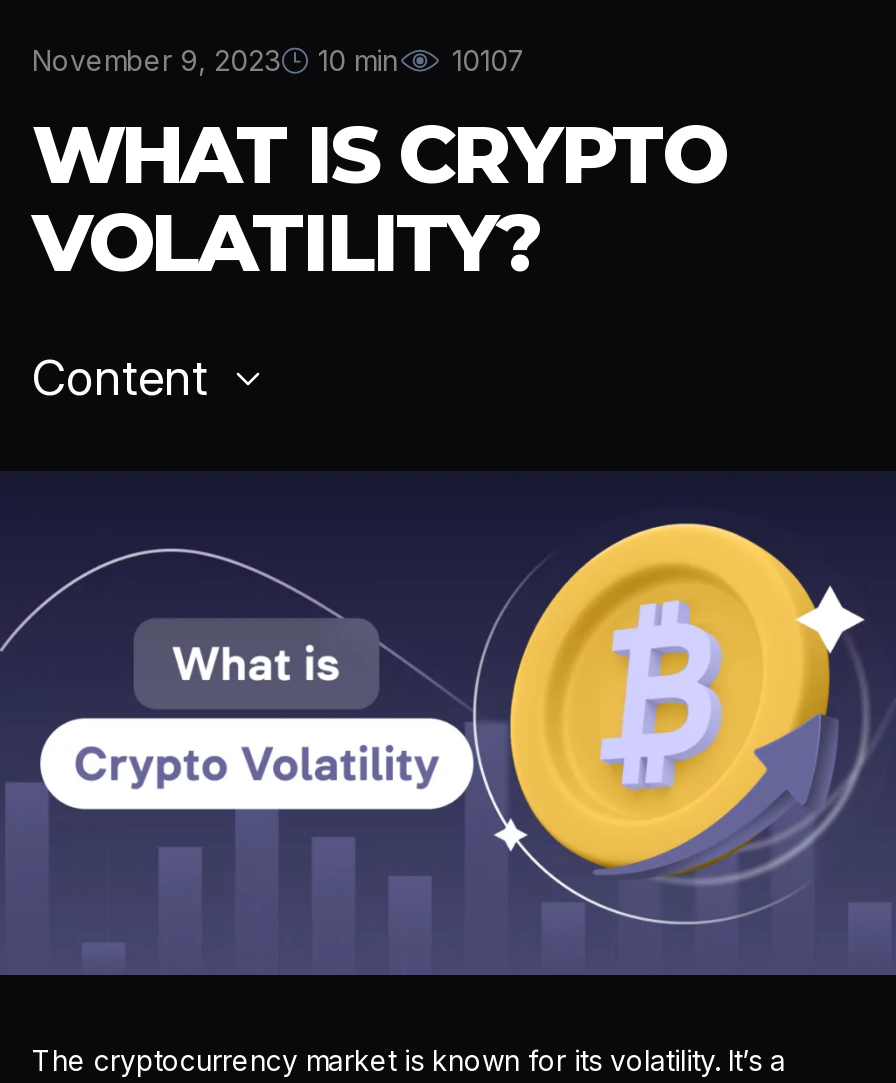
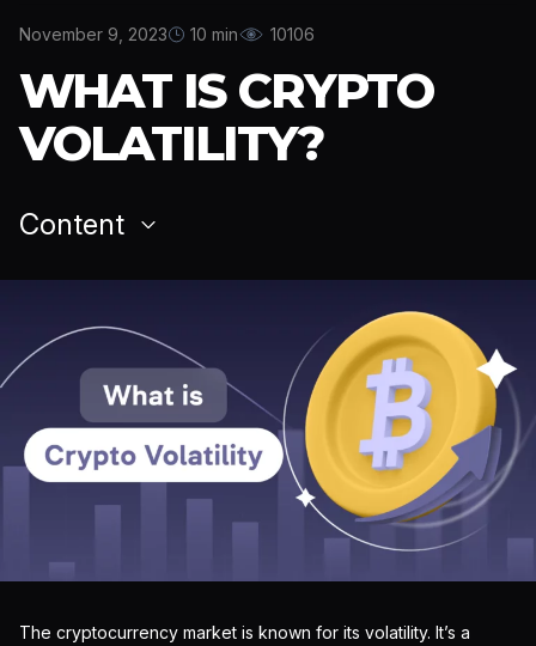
[32,43,526,77] November 9, 2023 10 min 10107 -> [19,24,315,44] November 9, 2023 10 min 10106

